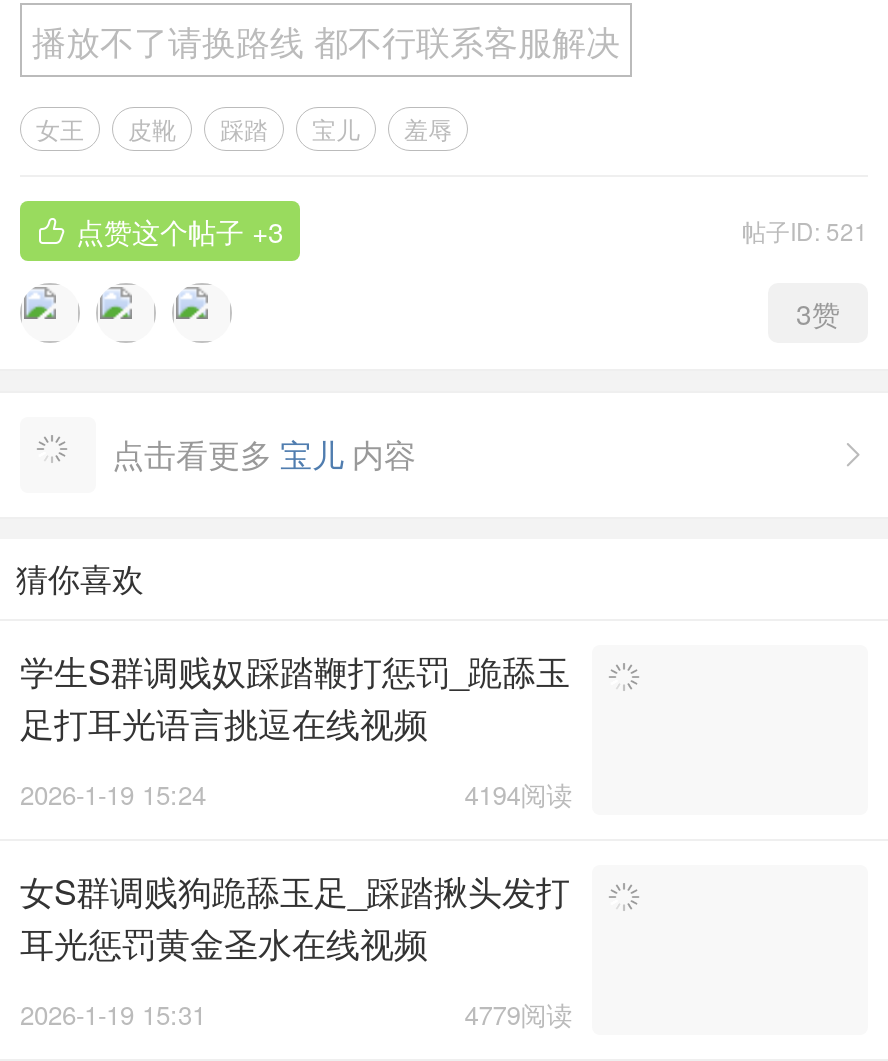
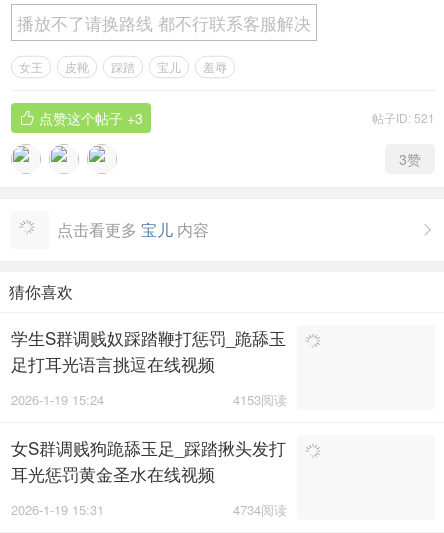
[464,775,572,813] 4194阅读 -> [233,390,287,409] 4153阅读
[464,995,572,1033] 4779阅读 -> [233,500,287,519] 4734阅读

